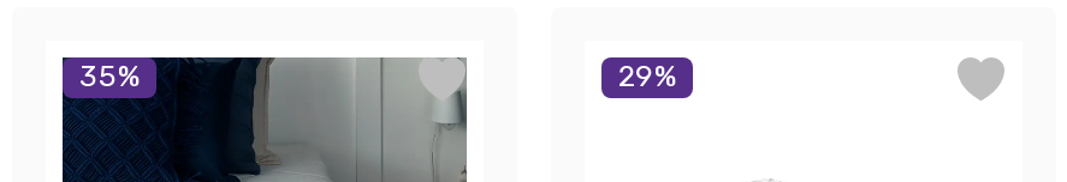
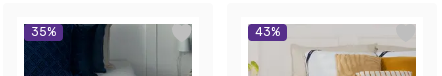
[618,60,676,93] 29% -> [255,25,280,39] 43%

